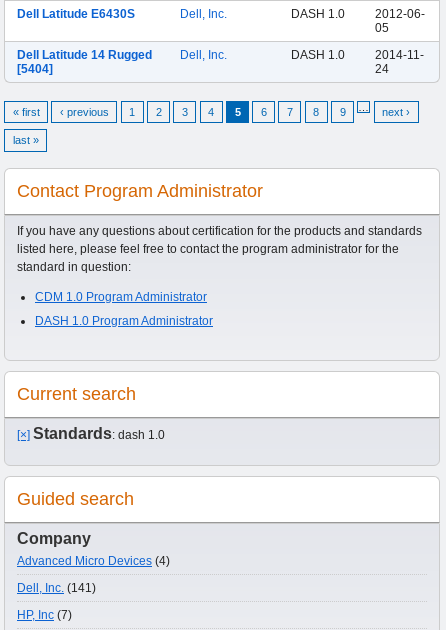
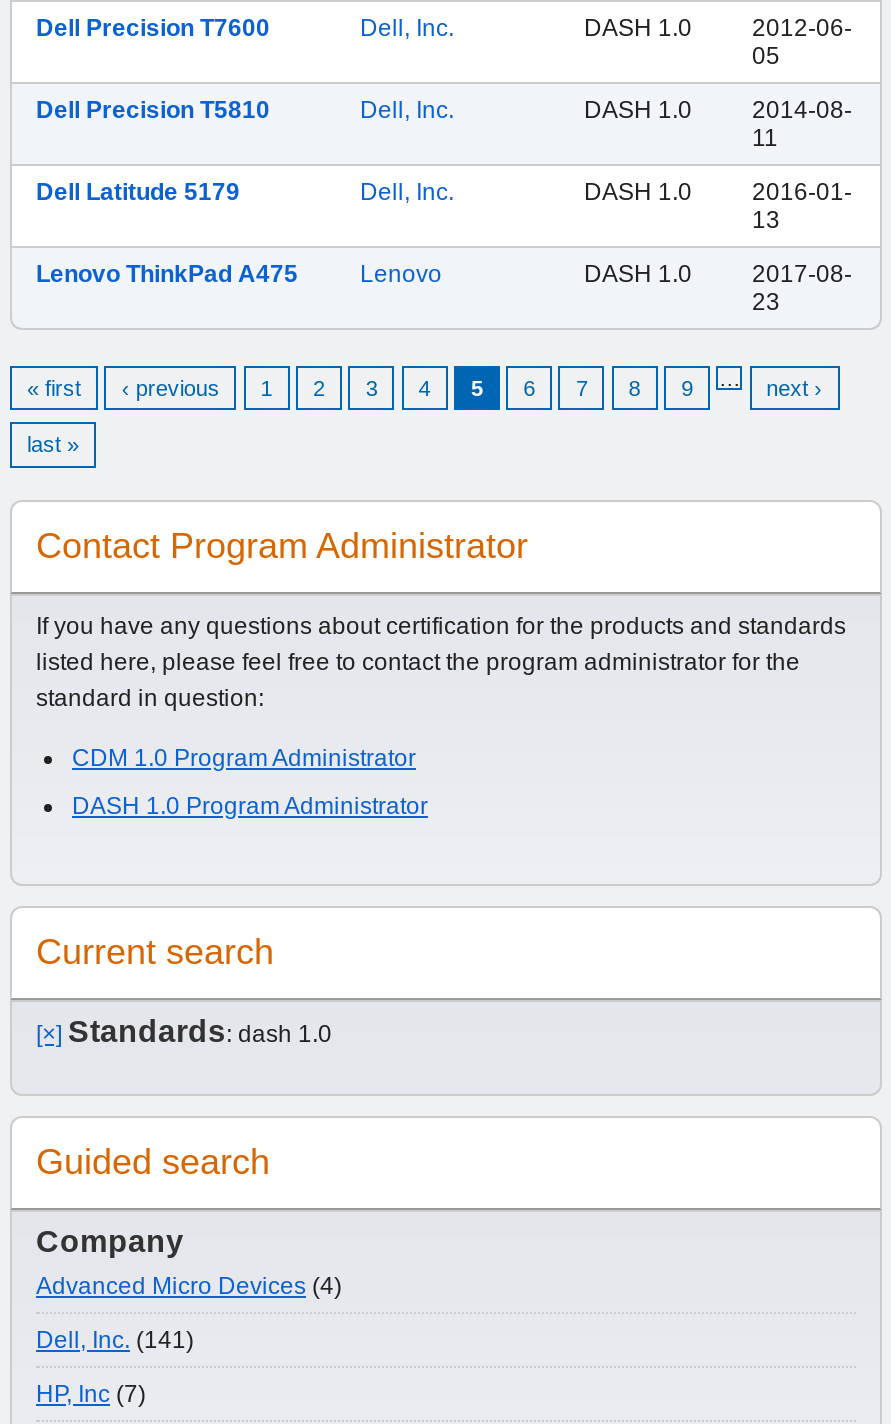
[17,7,135,21] Dell Latitude E6430S -> [36,13,270,41] Dell Precision T7600
[17,48,152,76] Dell Latitude 14 Rugged | [5404] -> [36,95,270,123] Dell Precision T5810
[375,48,424,76] 2014-11- | 24 -> [36,95,852,315] 2014-08- | 11 | Dell Latitude 5179 | Dell, Inc. | DASH 1.0 | 2016-01- | 13 | Lenovo ThinkPad A475 | Lenovo | DASH 1.0 | 2017-08- | 23

